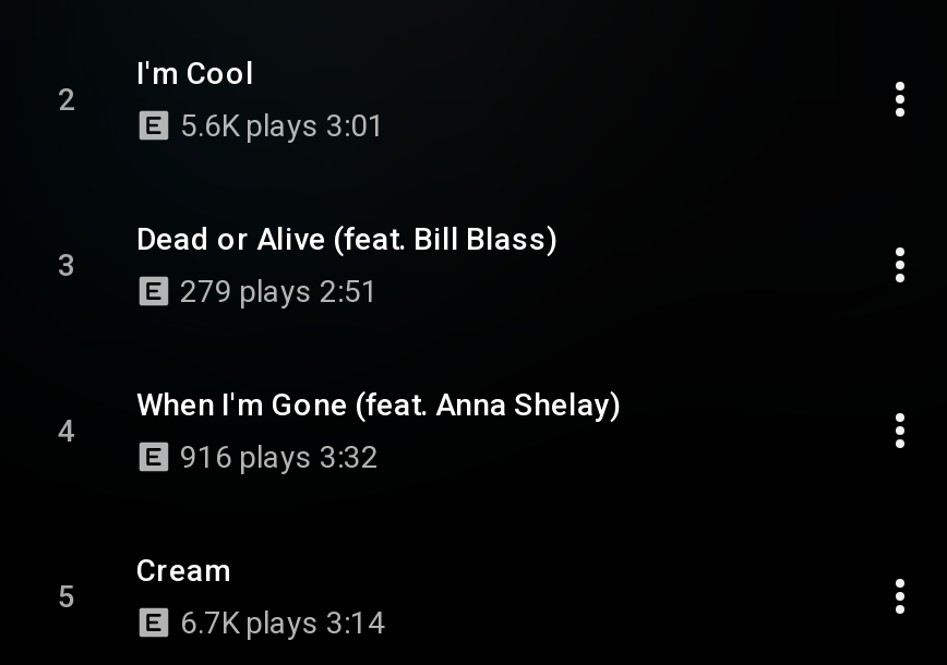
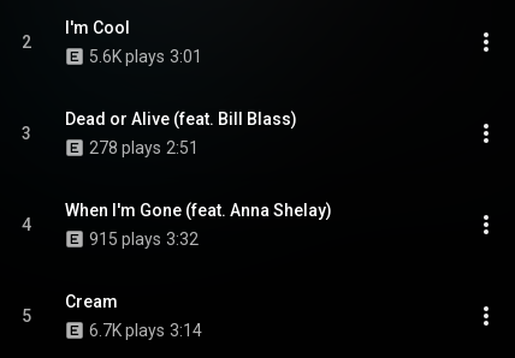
[180,274,379,309] 279 plays 2:51 -> [89,138,199,157] 278 plays 2:51
[180,439,379,474] 916 plays 3:32 -> [89,229,199,249] 915 plays 3:32

